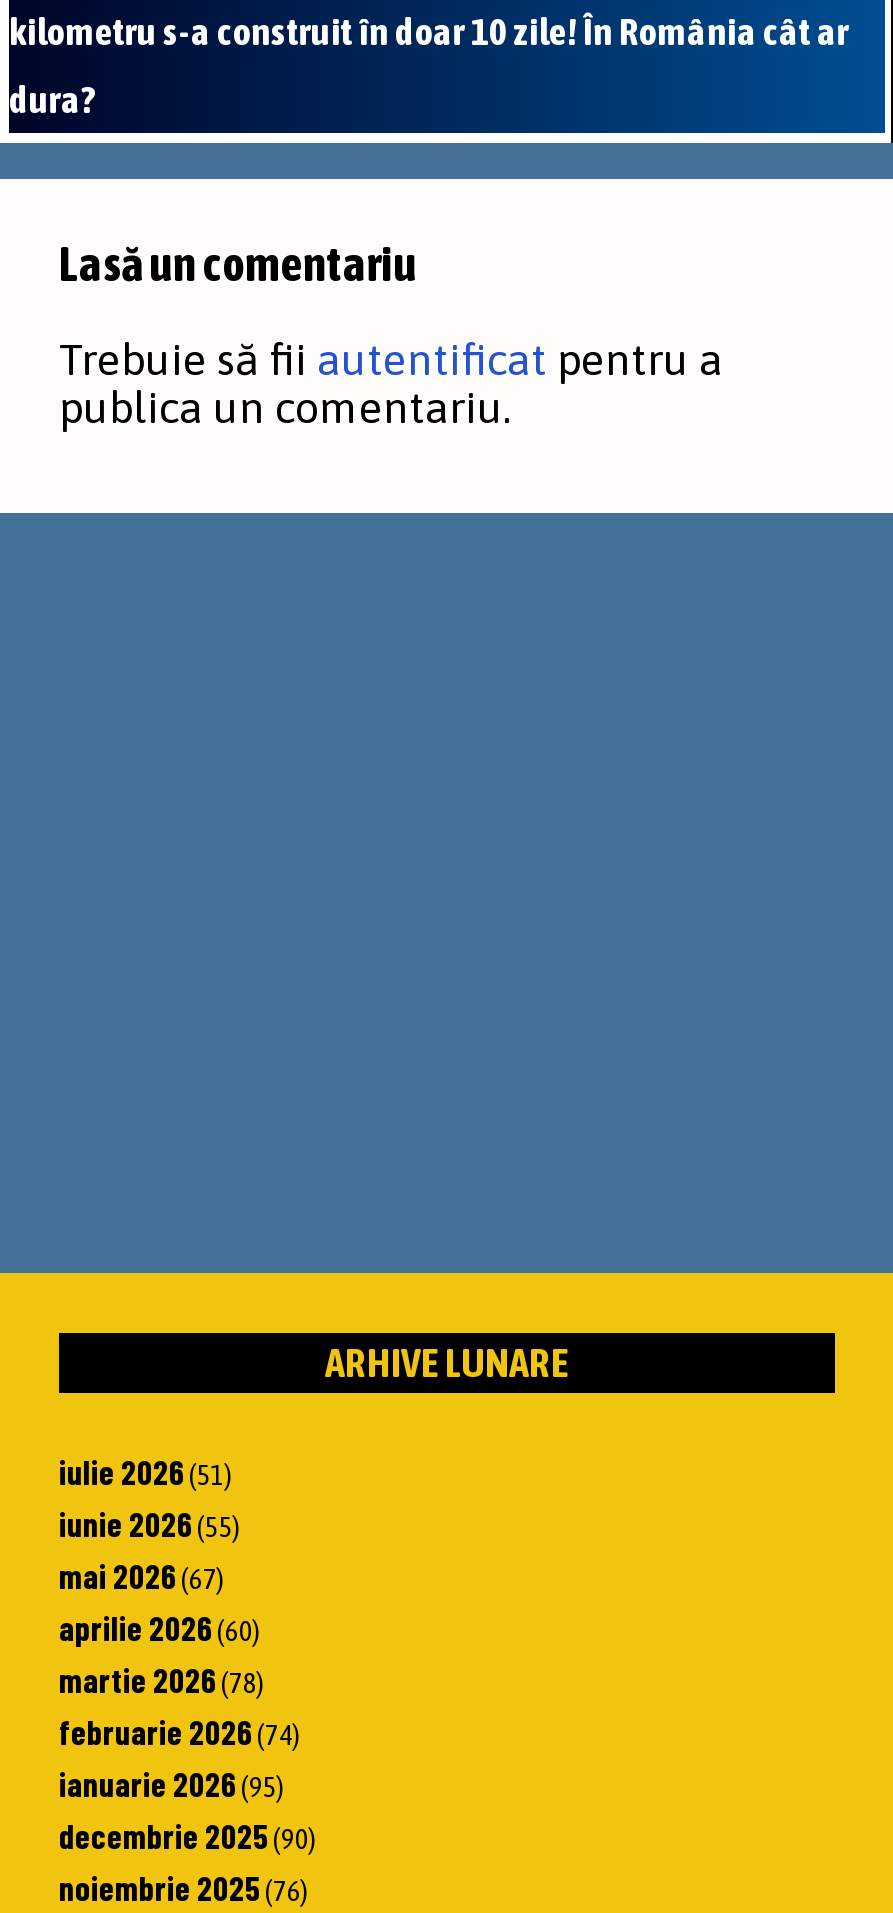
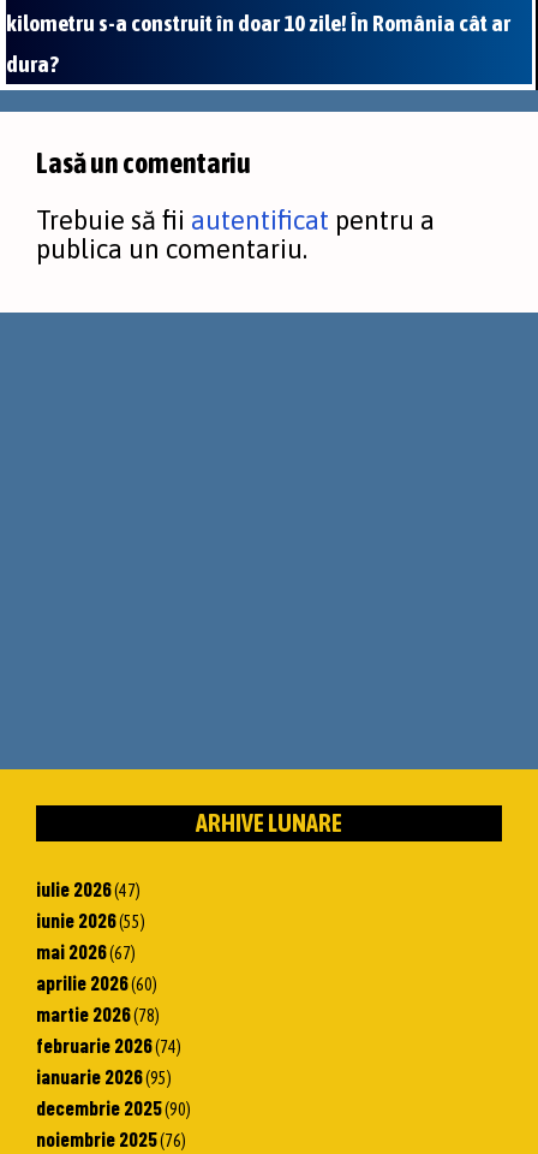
[59,1451,233,1491] iulie 2026 (51) -> [36,876,141,900] iulie 2026 (47)

